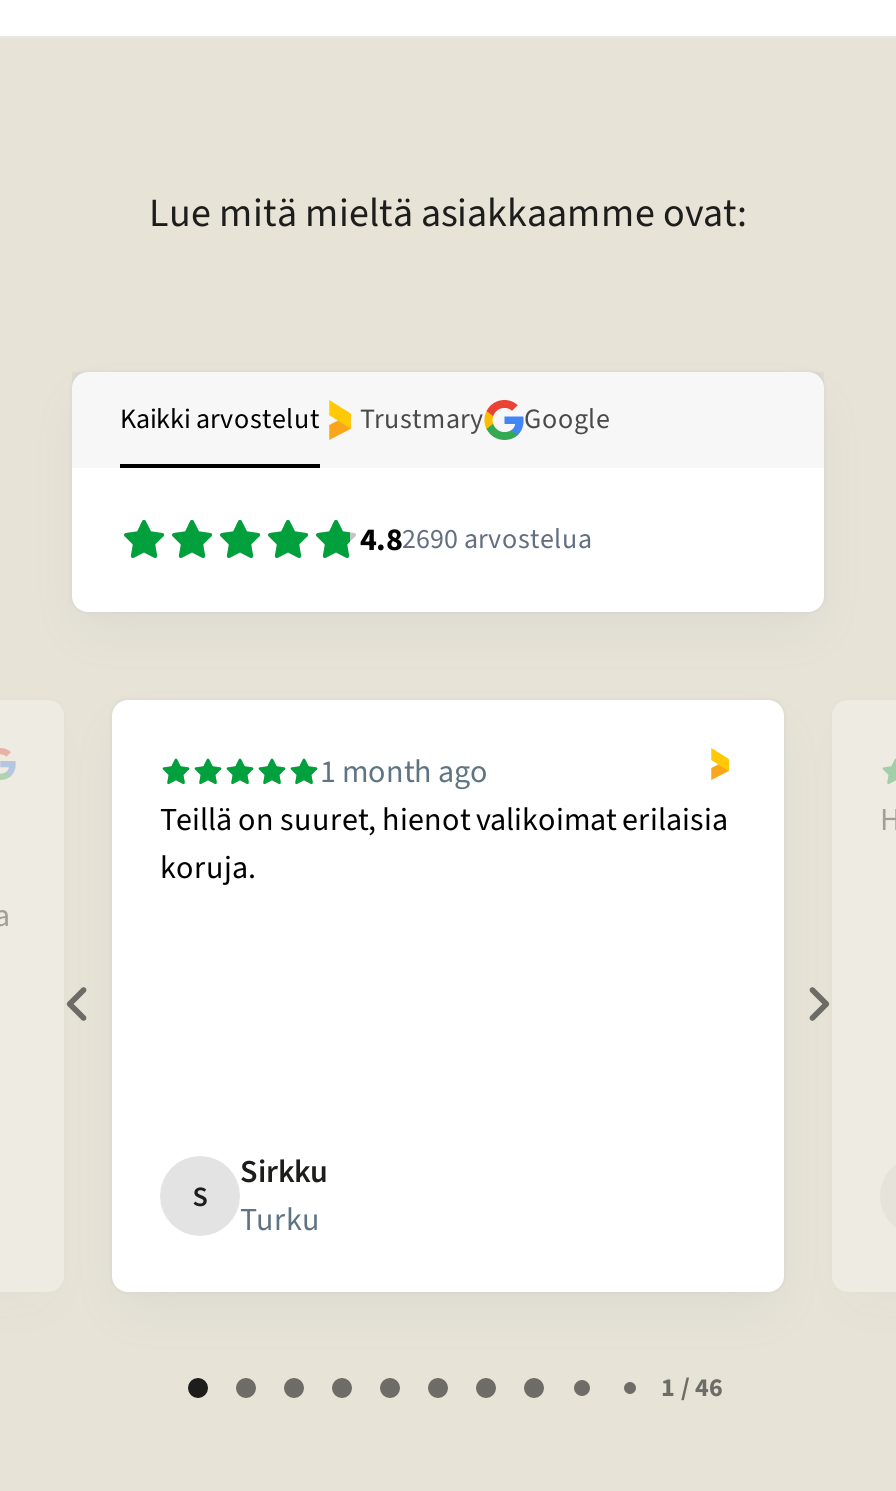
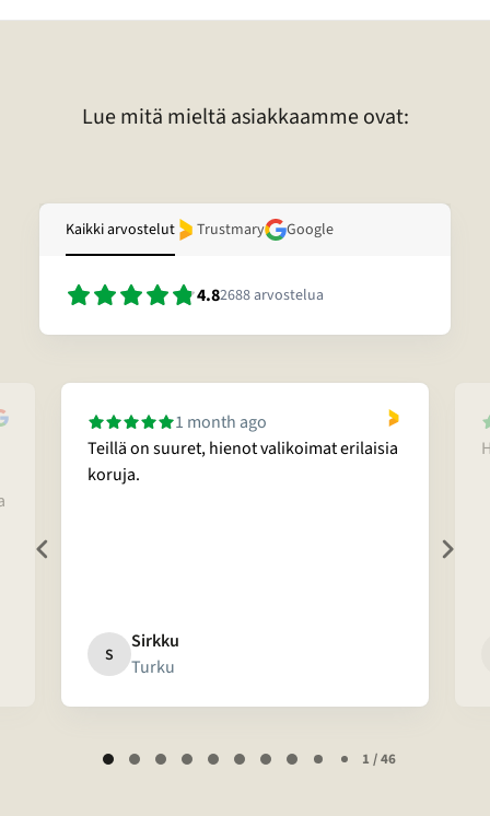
[360,517,592,561] 4.82690 arvostelua -> [197,283,324,307] 4.82688 arvostelua

